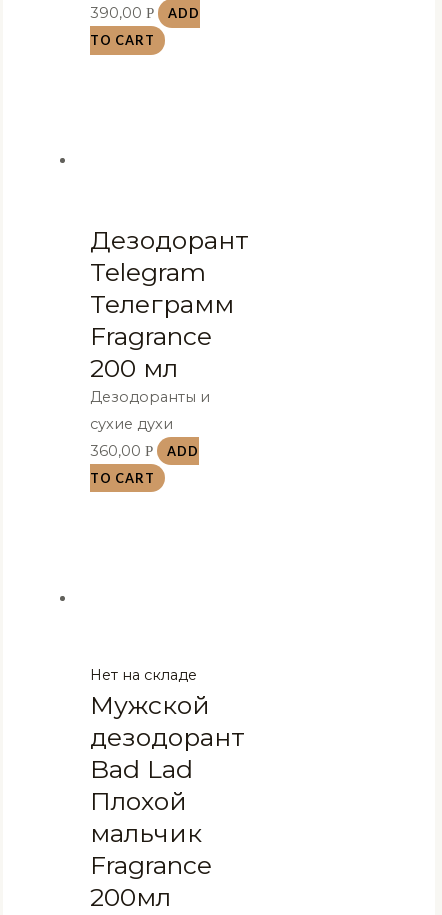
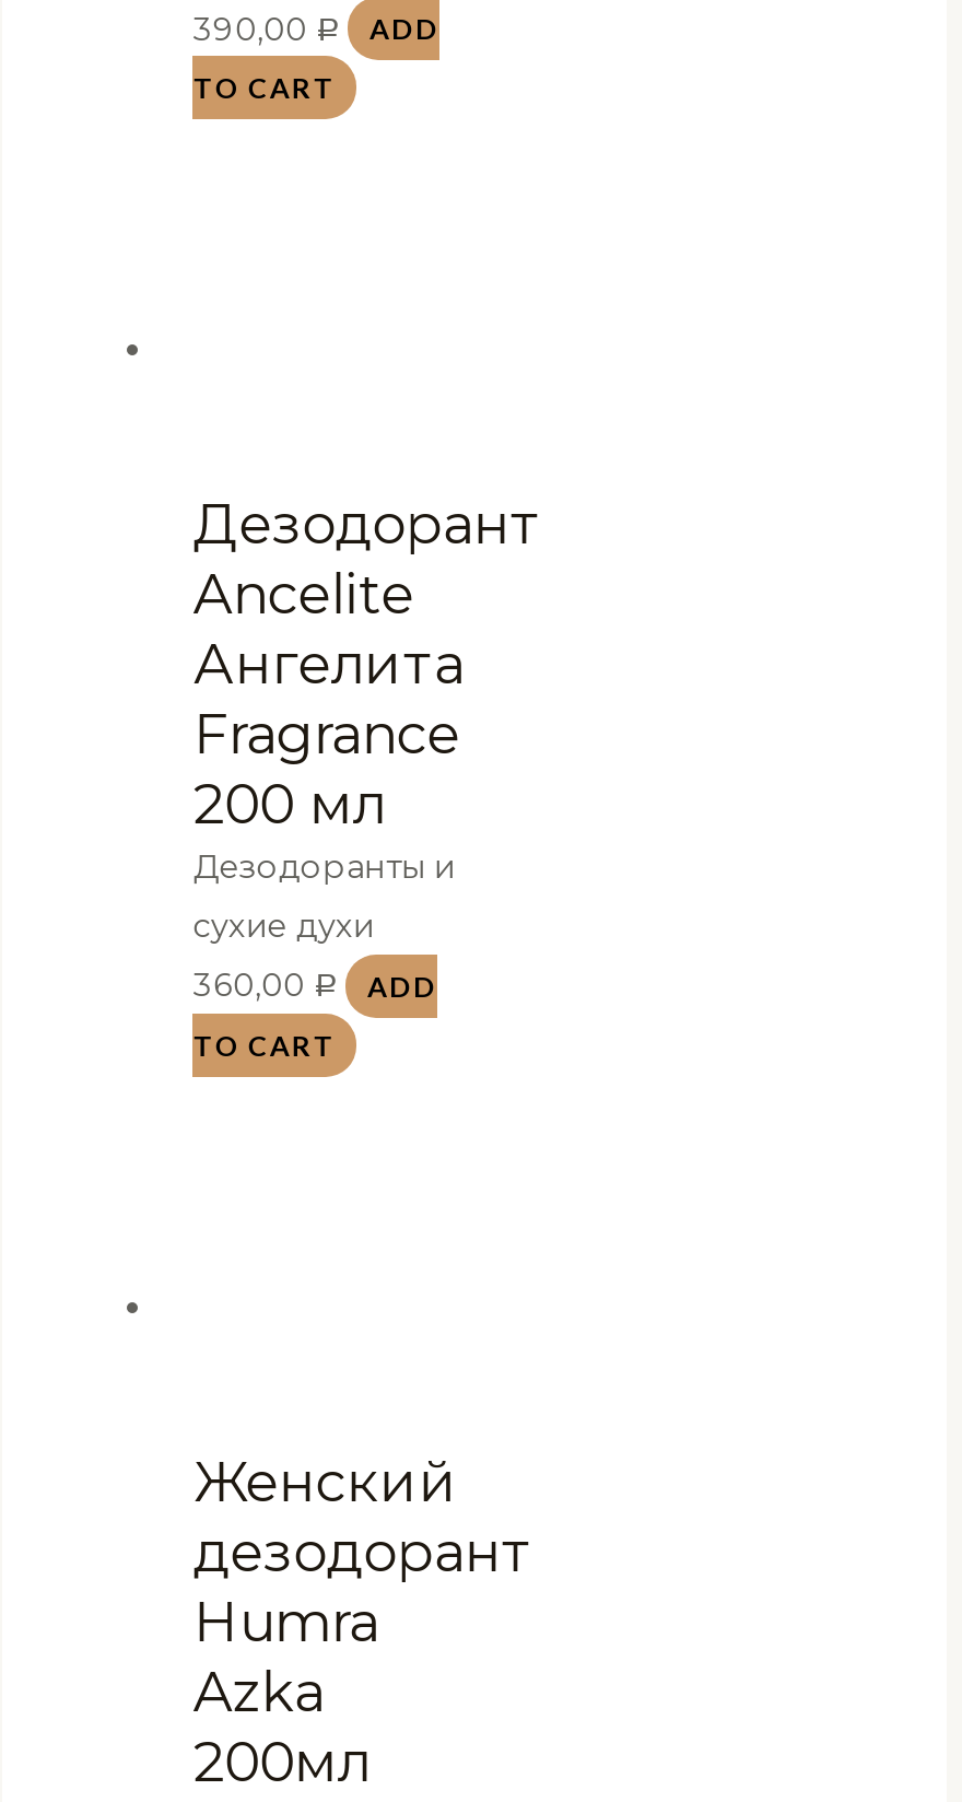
[90,257,234,319] Telegram | Телеграмм -> [193,562,464,698] Ancelite | Ангелита
[90,666,210,720] Нет на складе | Мужской -> [193,1449,458,1515] Женский
[90,754,212,880] Bad Lad | Плохой | мальчик | Fragrance -> [193,1589,379,1725] Humra | Azka

